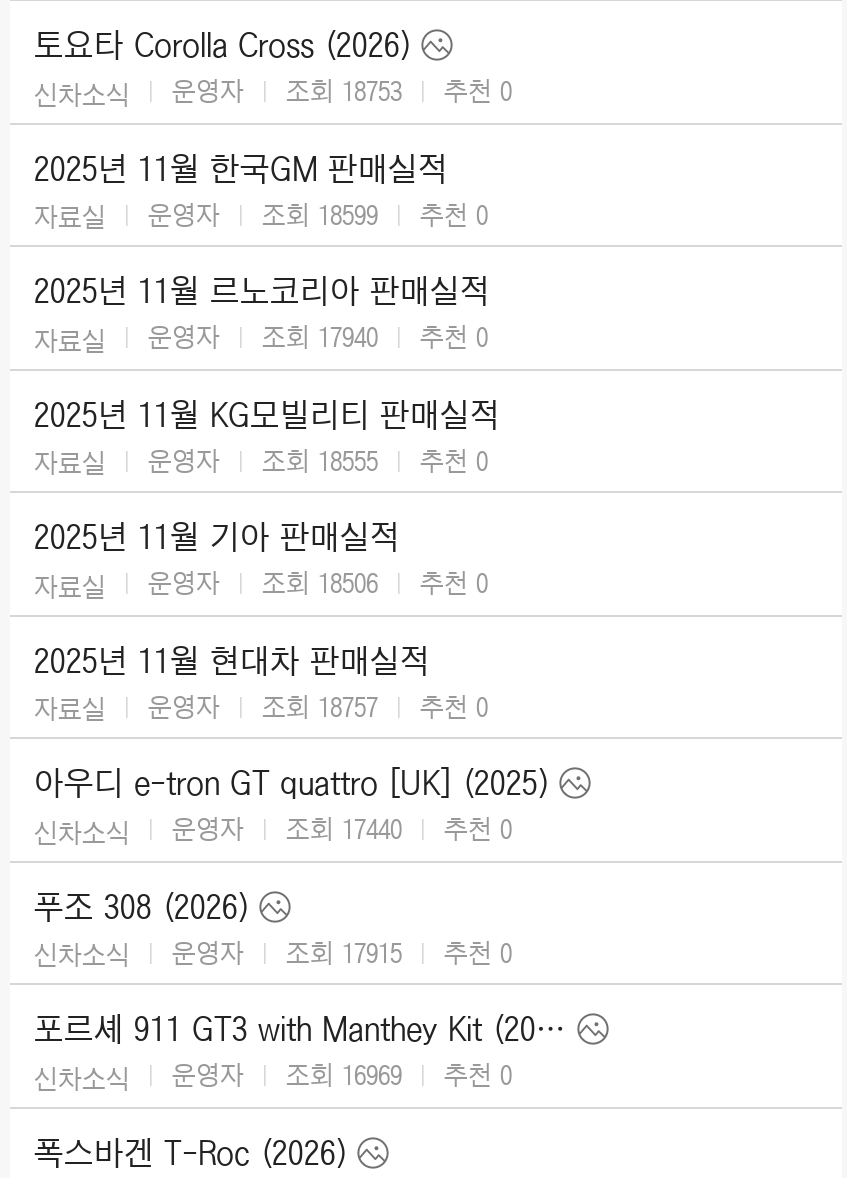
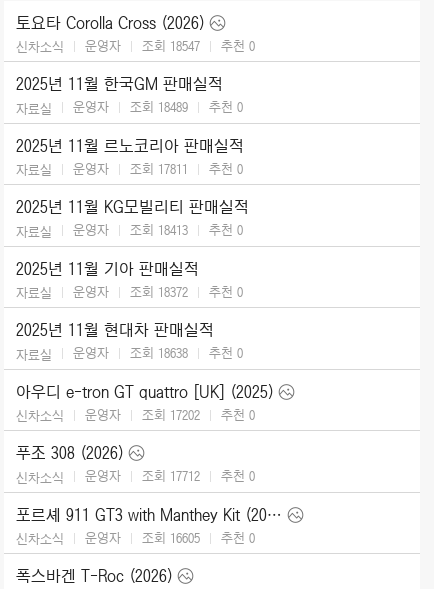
[34,74,512,111] 신차소식 운영자 조회 18753 추천 0 -> [16,37,255,55] 신차소식 운영자 조회 18547 추천 0
[34,197,488,234] 자료실 운영자 조회 18599 추천 0 -> [16,98,243,117] 자료실 운영자 조회 18489 추천 0
[34,320,488,357] 자료실 운영자 조회 17940 추천 0 -> [16,160,243,178] 자료실 운영자 조회 17811 추천 0
[34,443,488,480] 자료실 운영자 조회 18555 추천 0 -> [16,221,243,240] 자료실 운영자 조회 18413 추천 0
[34,566,488,603] 자료실 운영자 조회 18506 추천 0 -> [16,283,243,301] 자료실 운영자 조회 18372 추천 0
[34,689,488,726] 자료실 운영자 조회 18757 추천 0 -> [16,344,243,363] 자료실 운영자 조회 18638 추천 0
[34,812,512,849] 신차소식 운영자 조회 17440 추천 0 -> [16,406,255,424] 신차소식 운영자 조회 17202 추천 0
[34,935,512,972] 신차소식 운영자 조회 17915 추천 0 -> [16,467,255,486] 신차소식 운영자 조회 17712 추천 0
[34,1058,512,1095] 신차소식 운영자 조회 16969 추천 0 -> [16,529,255,547] 신차소식 운영자 조회 16605 추천 0

